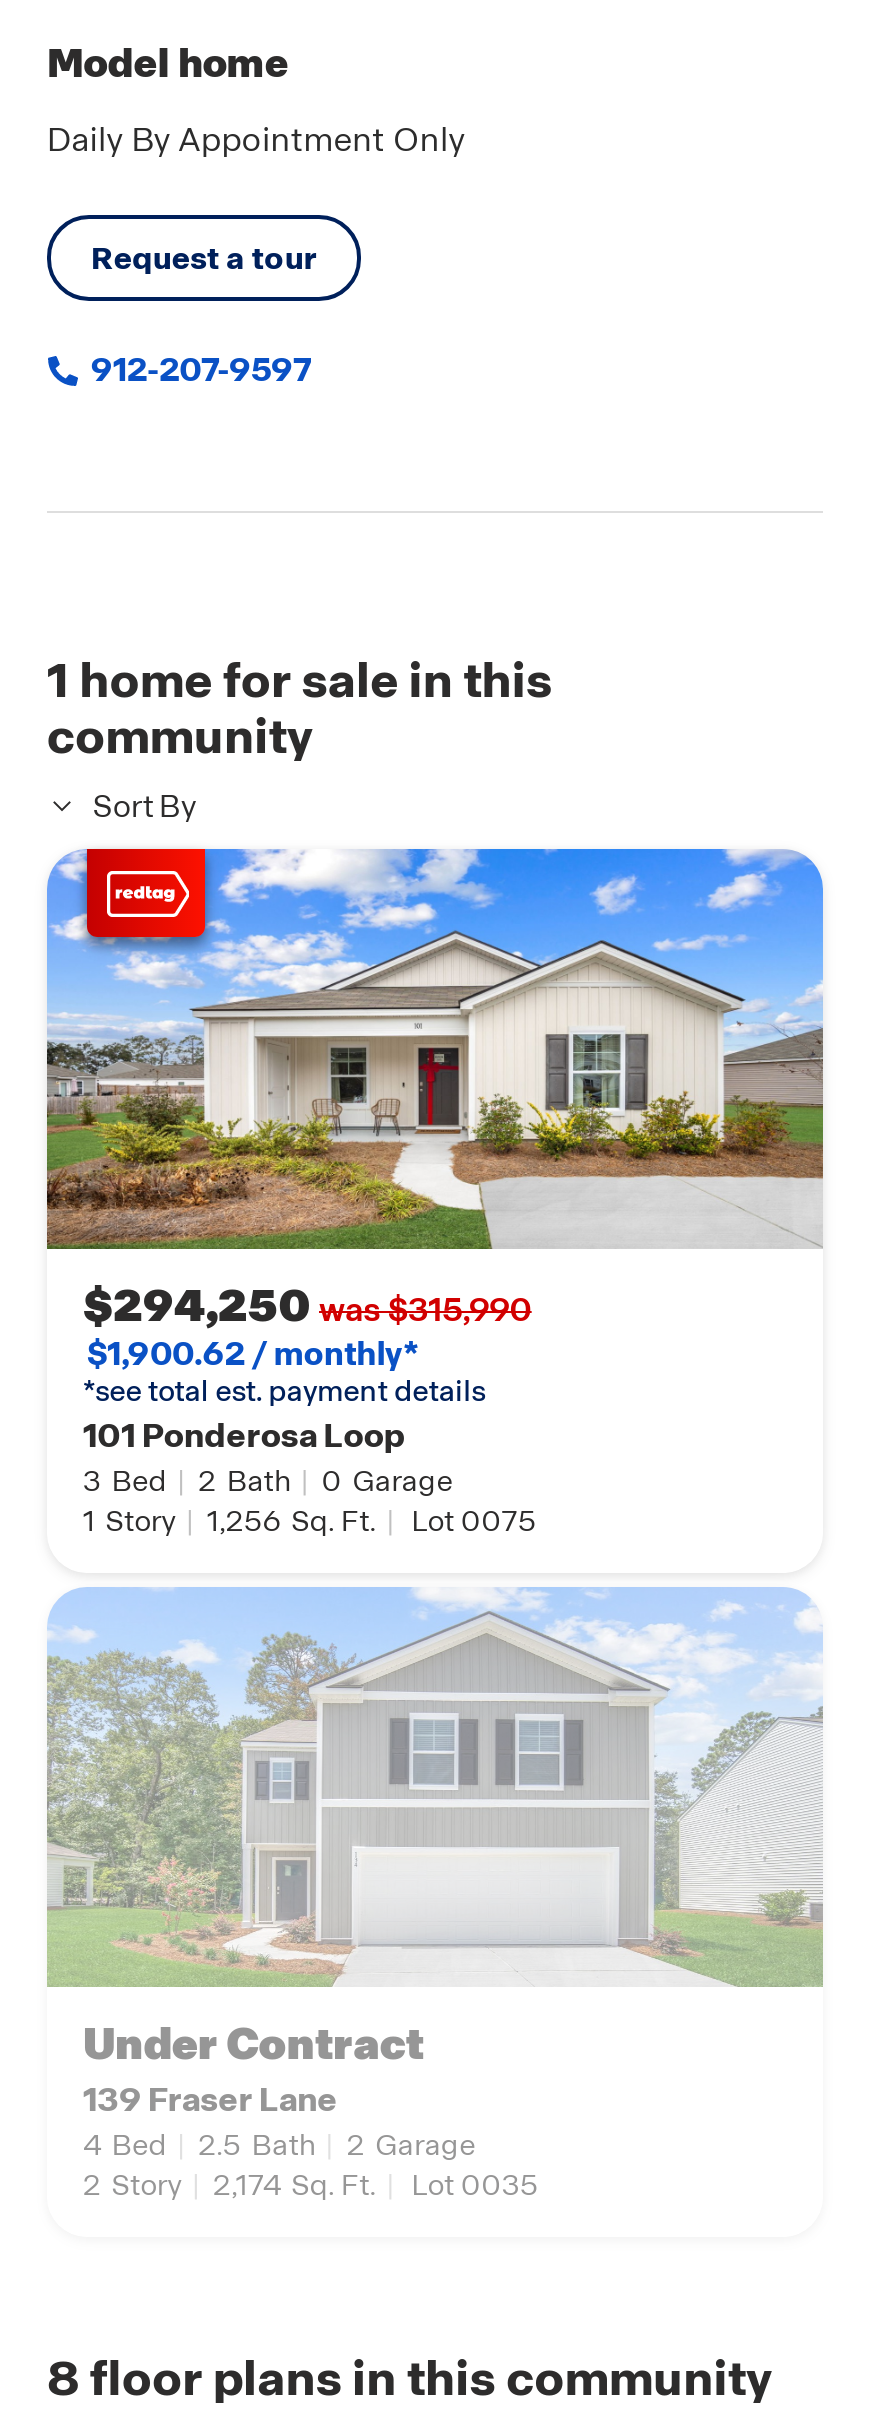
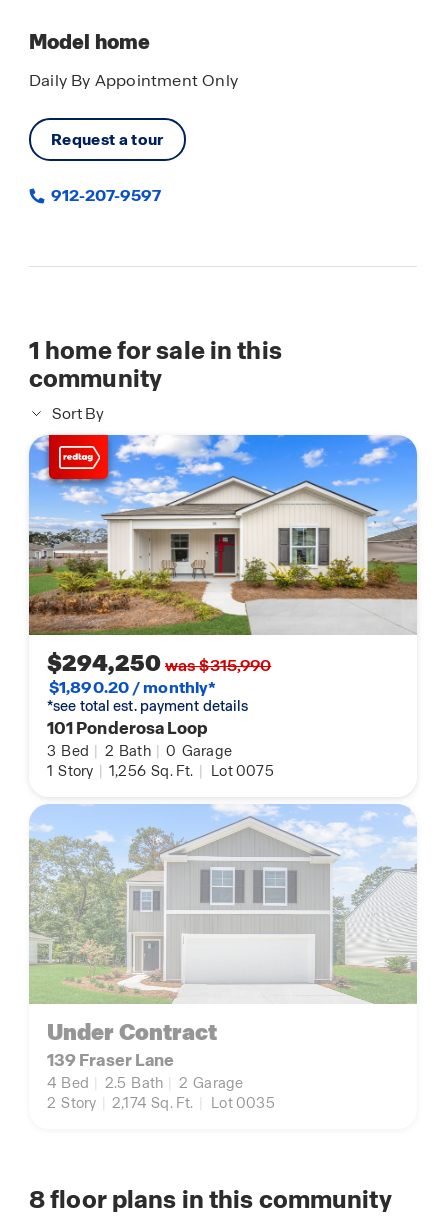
[87,1333,419,1375] $1,900.62 / monthly* -> [49,677,216,698] $1,890.20 / monthly*

